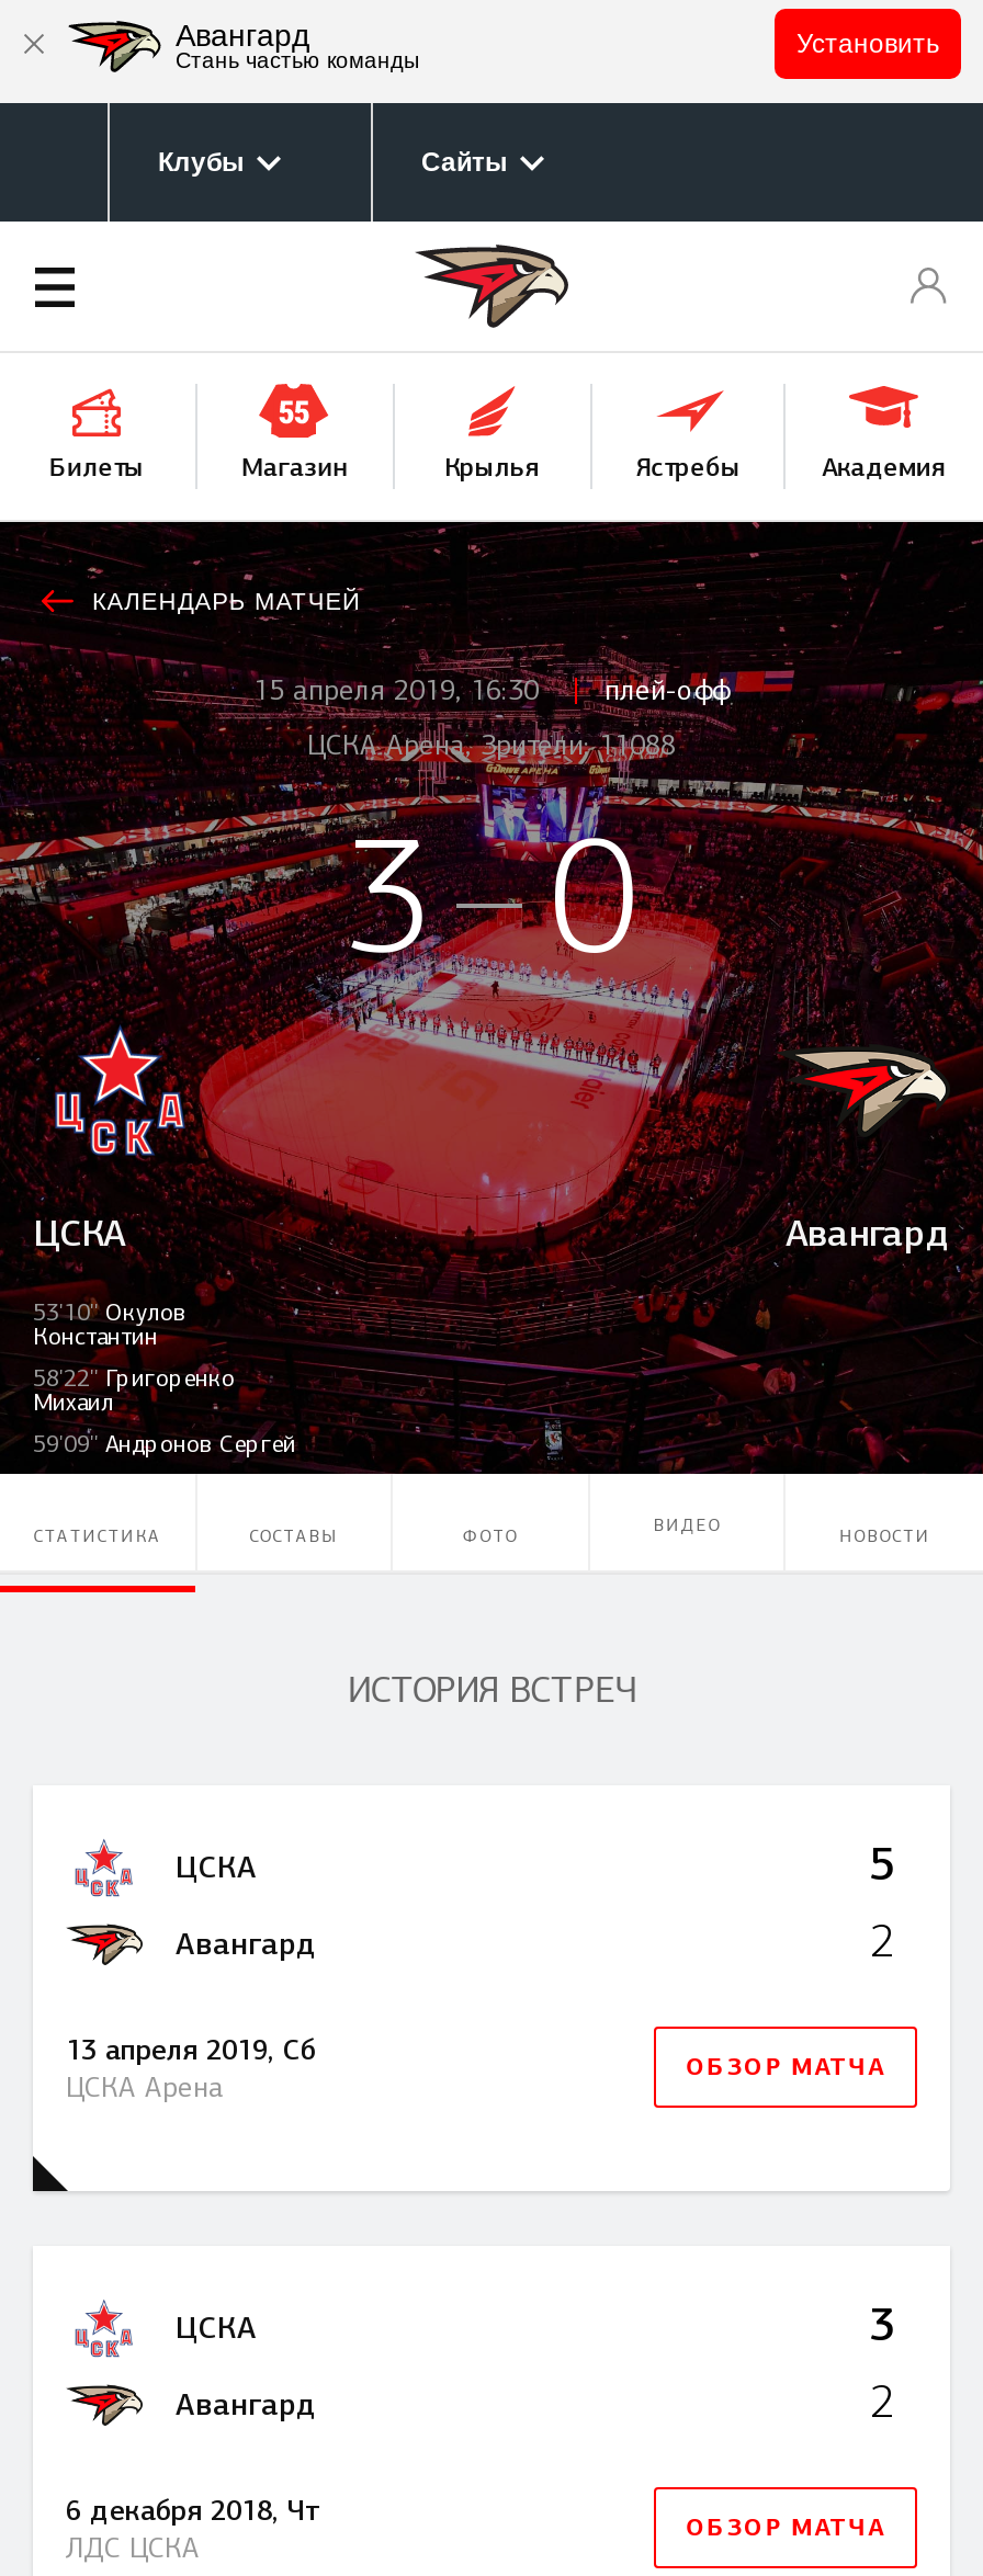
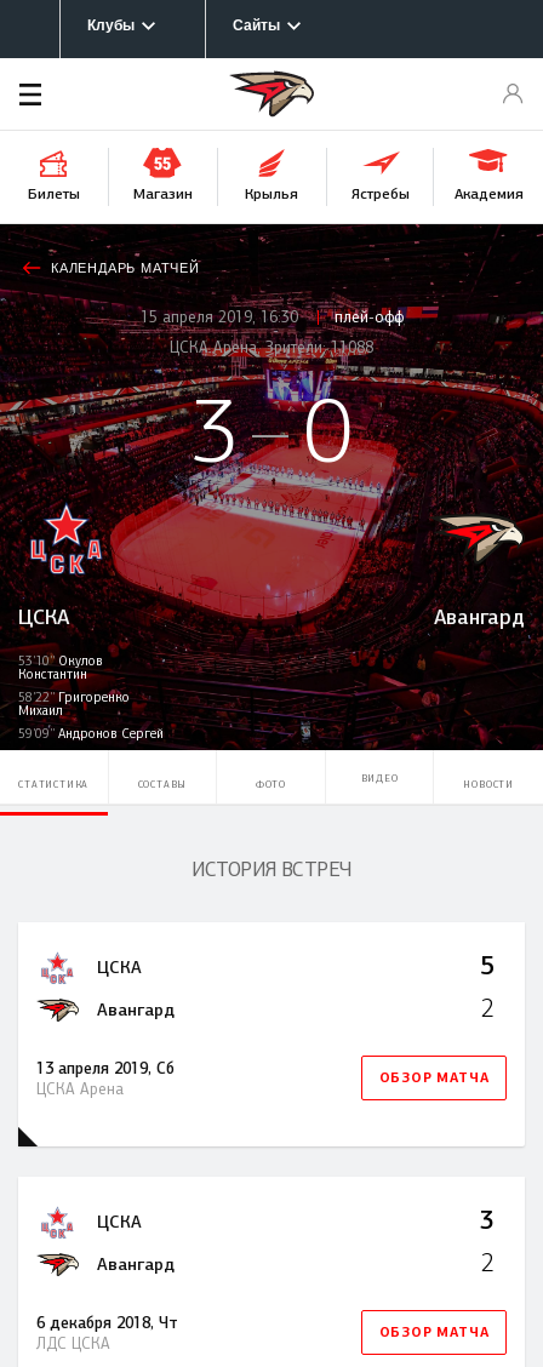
[176,18,419,72] Авангард | Стань частью команды -> none
[796,29,939,60] Установить -> none

